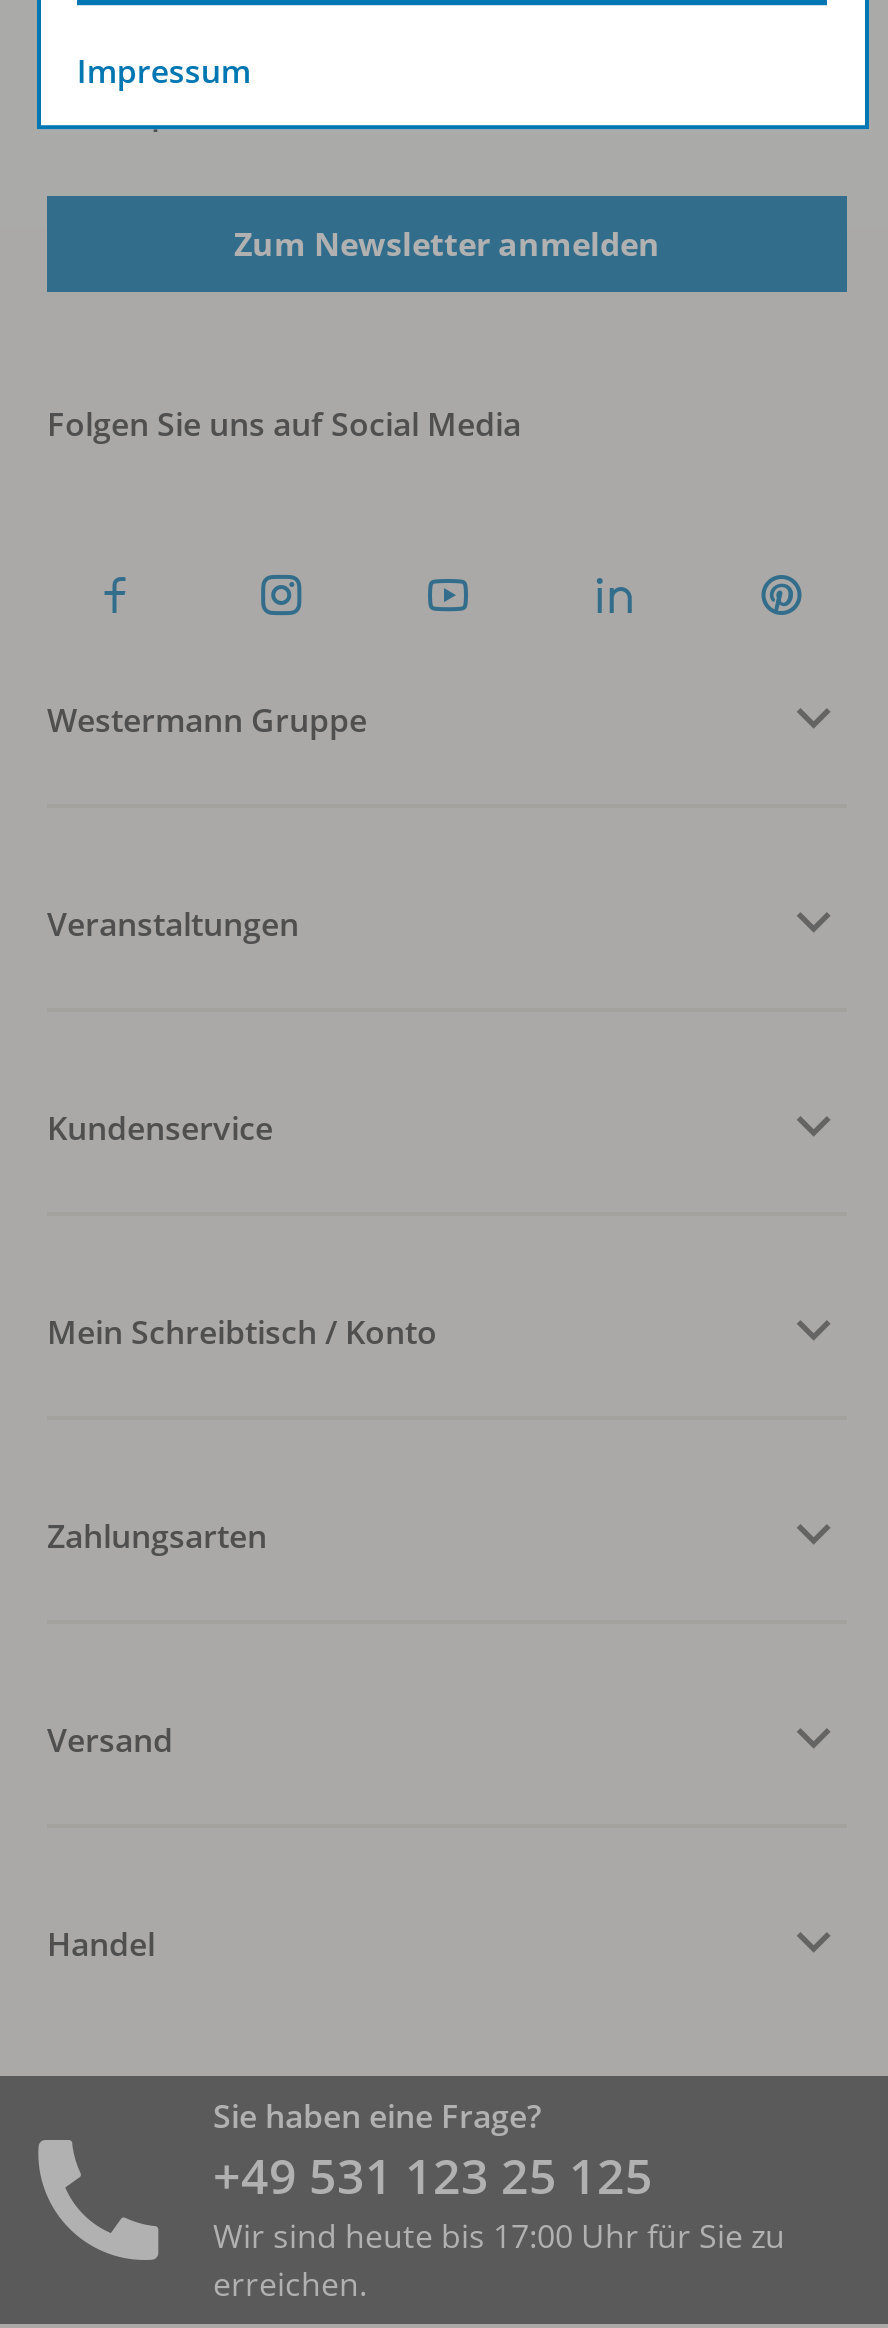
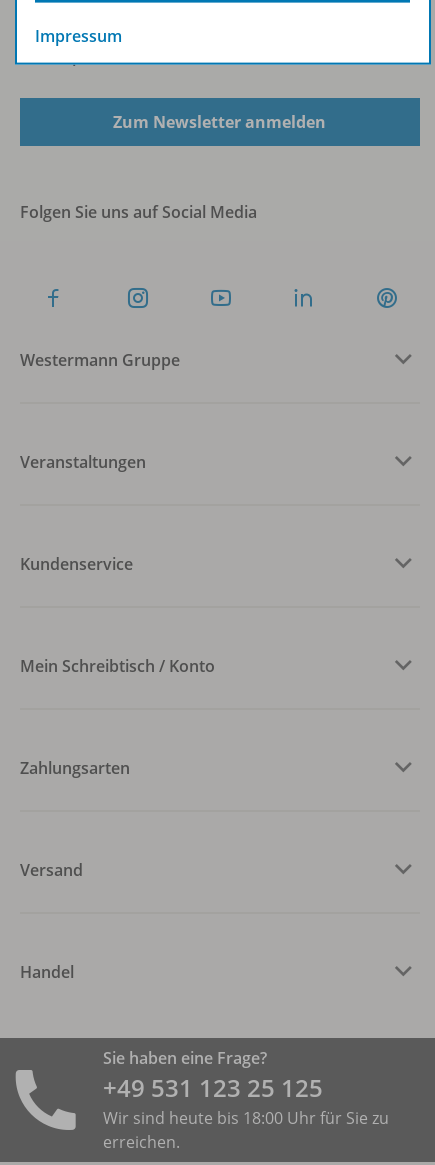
[213,2213,785,2257] Wir sind heute bis 17:00 Uhr für Sie zu -> [103,1107,389,1129] Wir sind heute bis 18:00 Uhr für Sie zu

